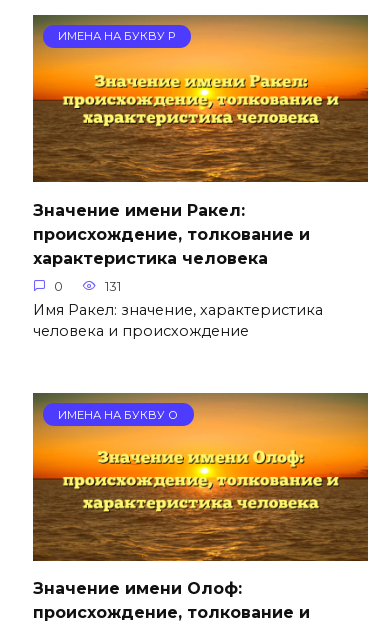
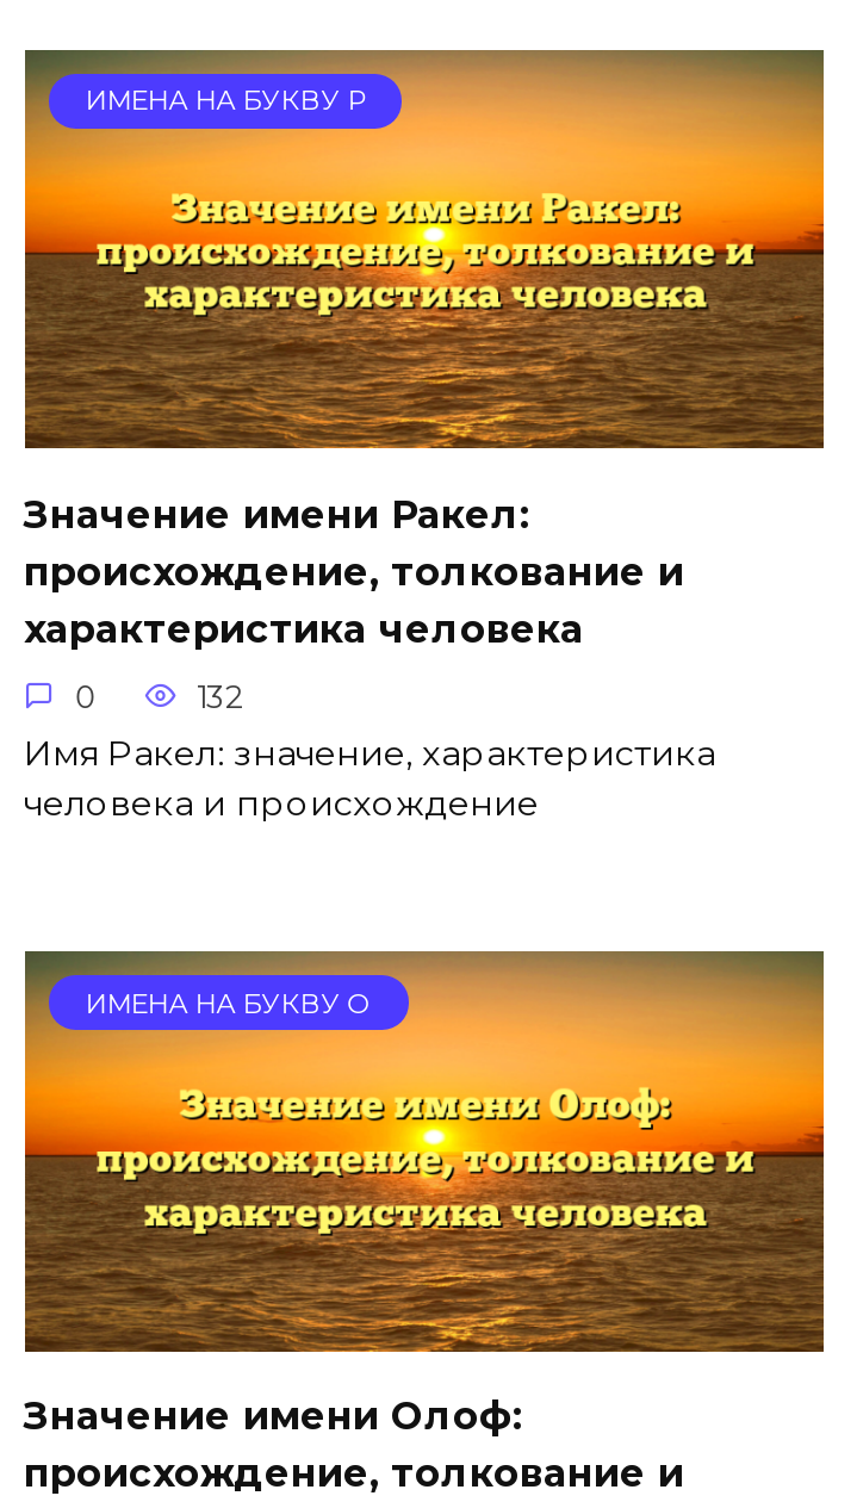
[105,279,121,294] 131 -> [197,679,242,715] 132

